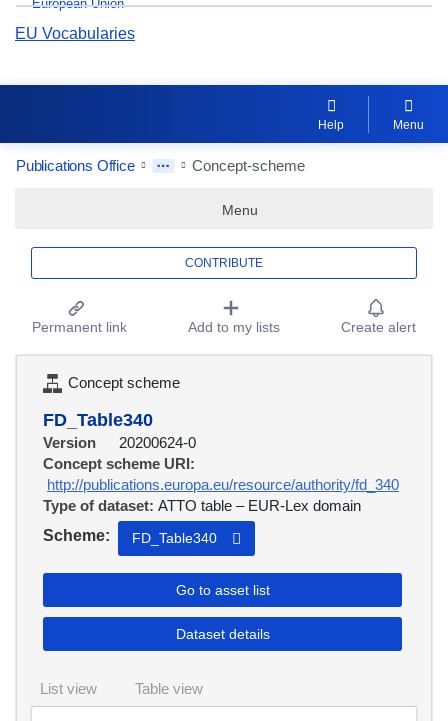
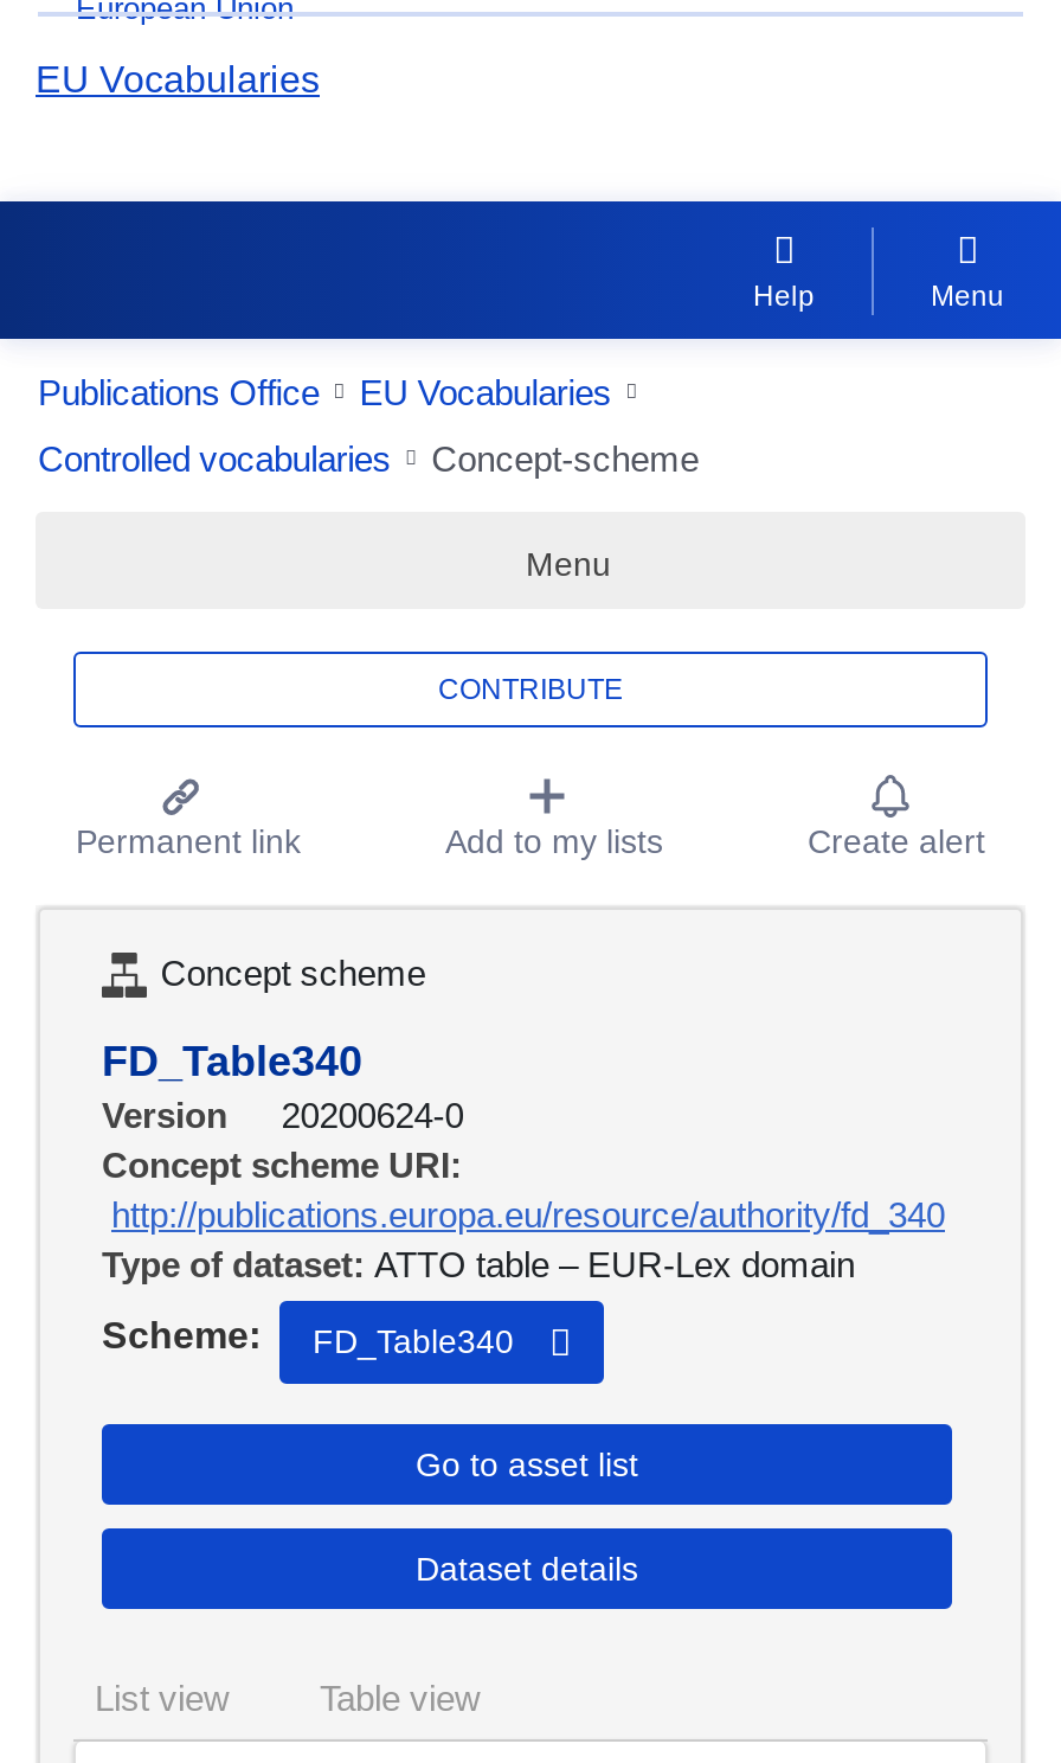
none -> [38,371,611,477] EU Vocabularies | Controlled vocabularies

